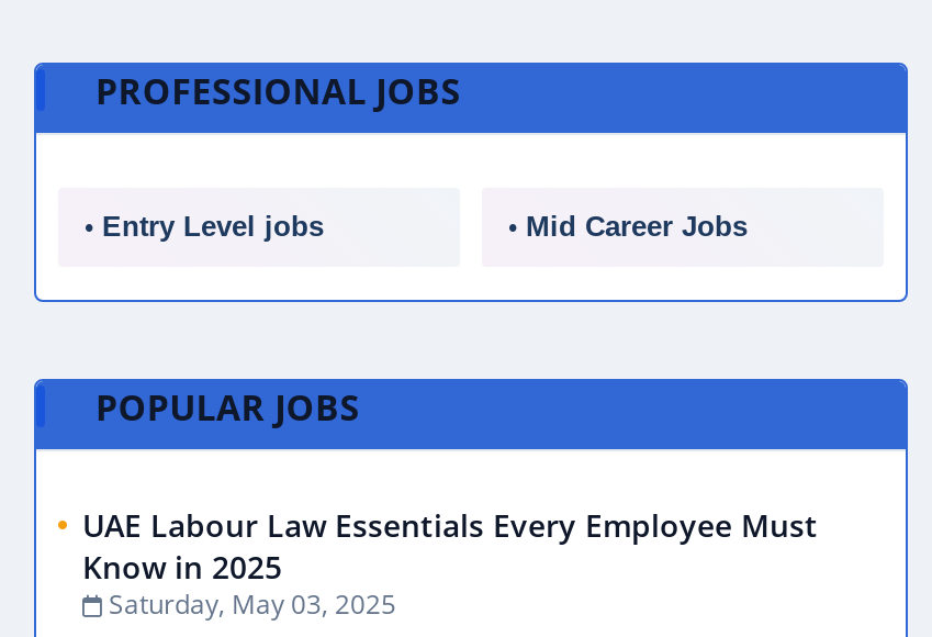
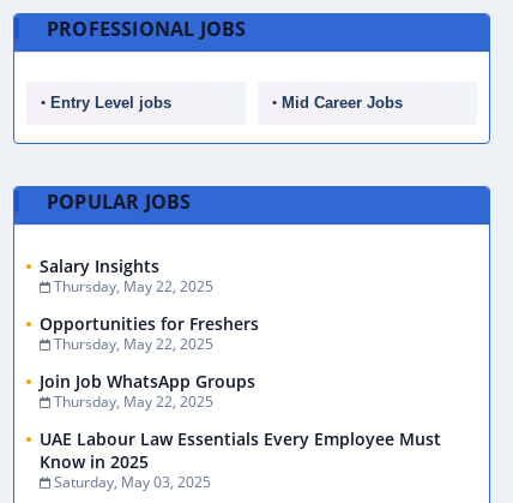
none -> [40,255,259,412] Salary Insights | Thursday, May 22, 2025 | Opportunities for Freshers | Thursday, May 22, 2025 | Join Job WhatsApp Groups | Thursday, May 22, 2025

